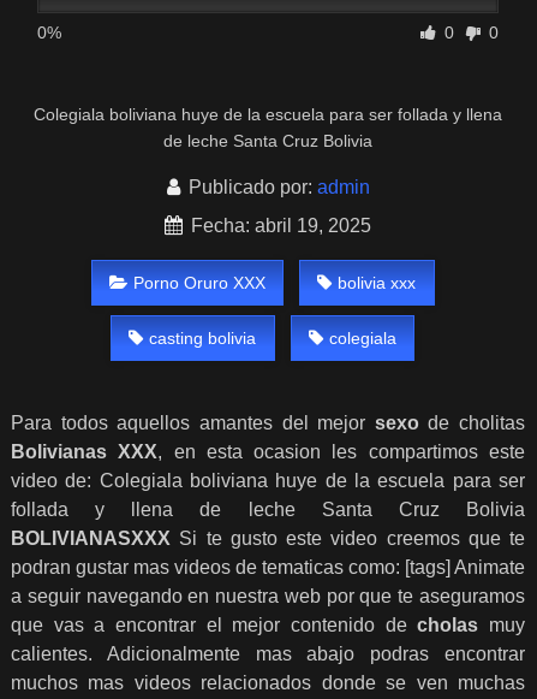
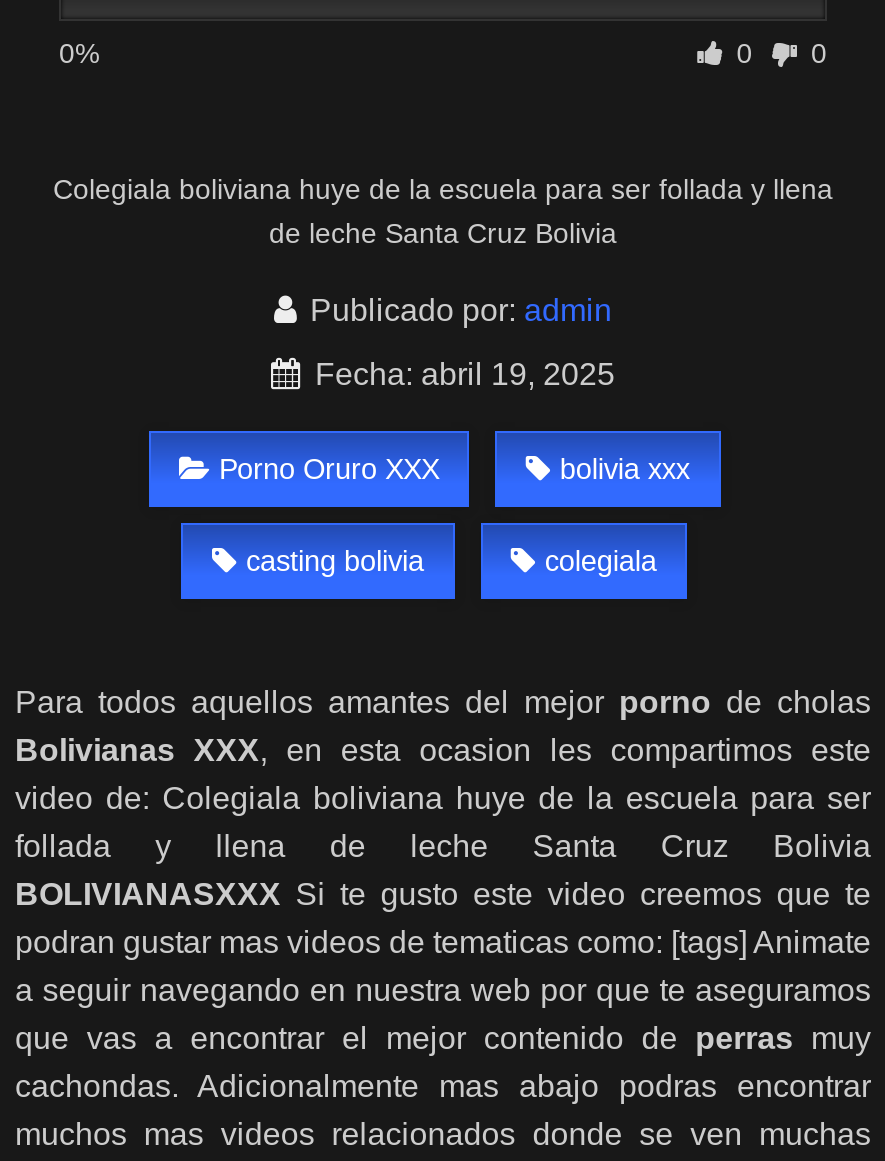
[11,413,525,434] Para todos aquellos amantes del mejor sexo de cholitas -> [15,686,871,720] Para todos aquellos amantes del mejor porno de cholas
[11,615,525,636] que vas a encontrar el mejor contenido de cholas muy -> [15,1022,871,1056] que vas a encontrar el mejor contenido de perras muy
[11,644,525,665] calientes. Adicionalmente mas abajo podras encontrar -> [15,1070,871,1104] cachondas. Adicionalmente mas abajo podras encontrar

